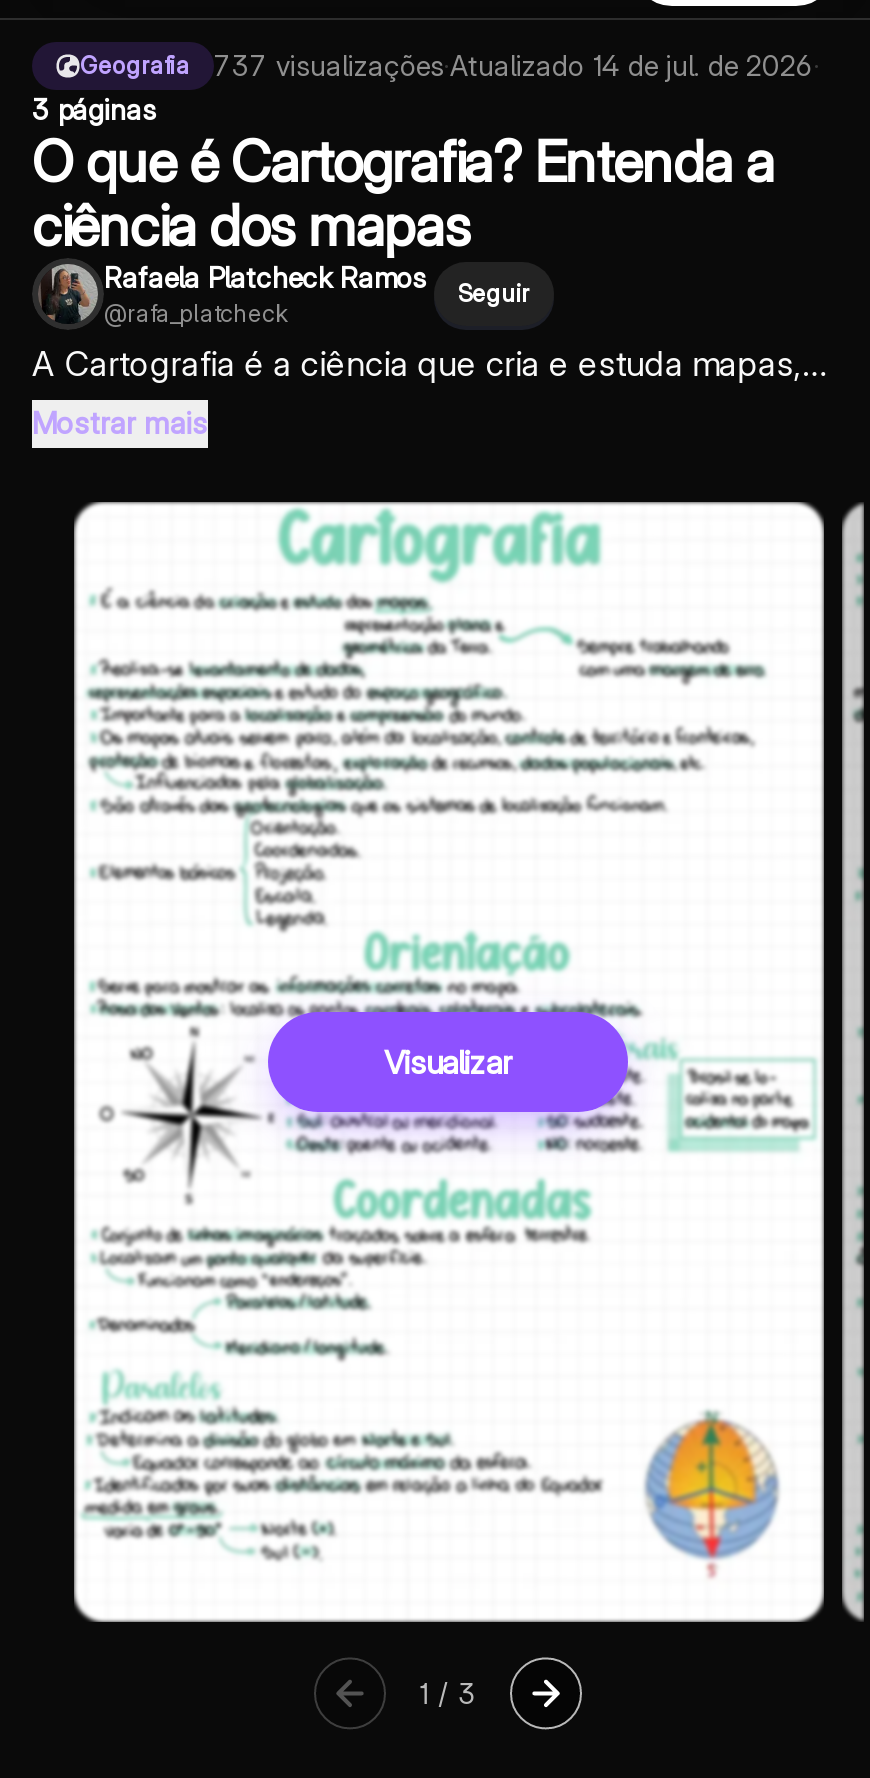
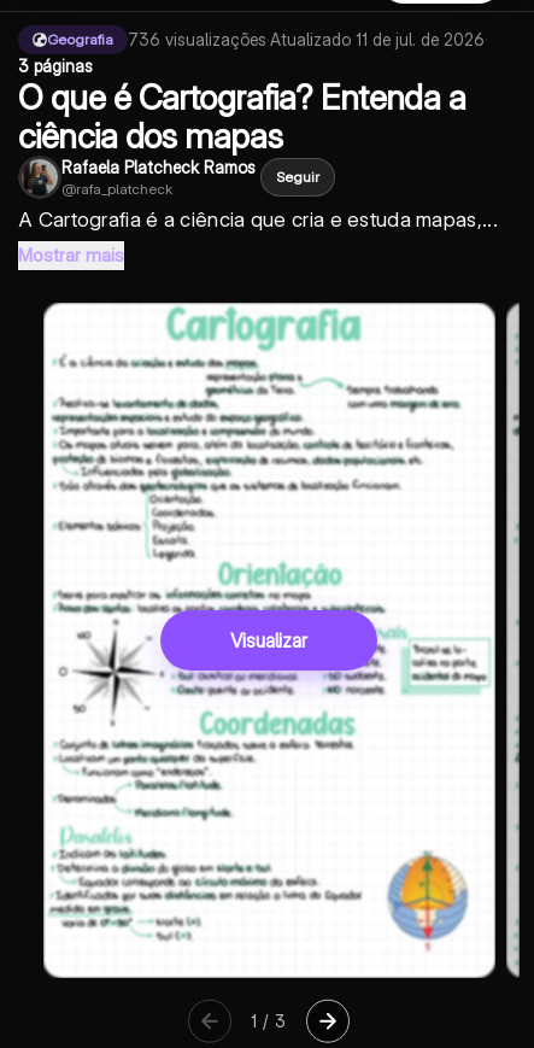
[214,48,820,82] 737 visualizações·Atualizado 14 de jul. de 2026 · -> [128,29,488,49] 736 visualizações·Atualizado 11 de jul. de 2026 ·

